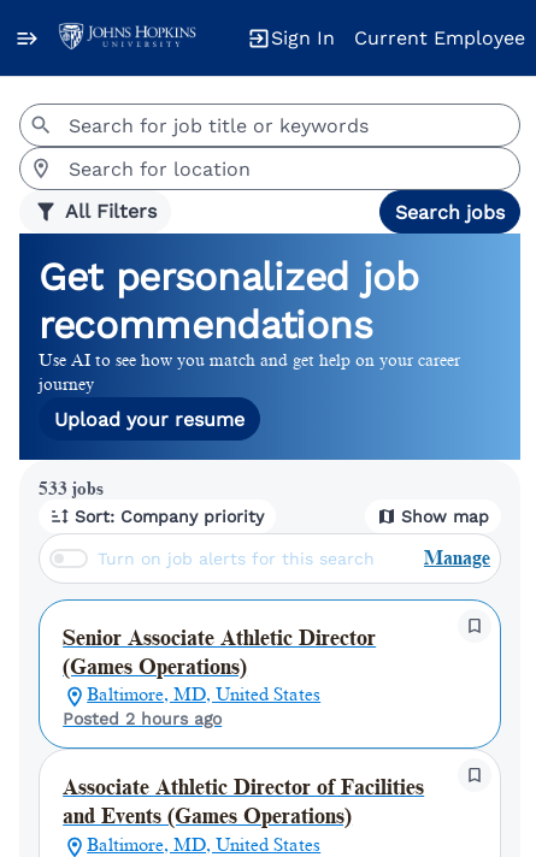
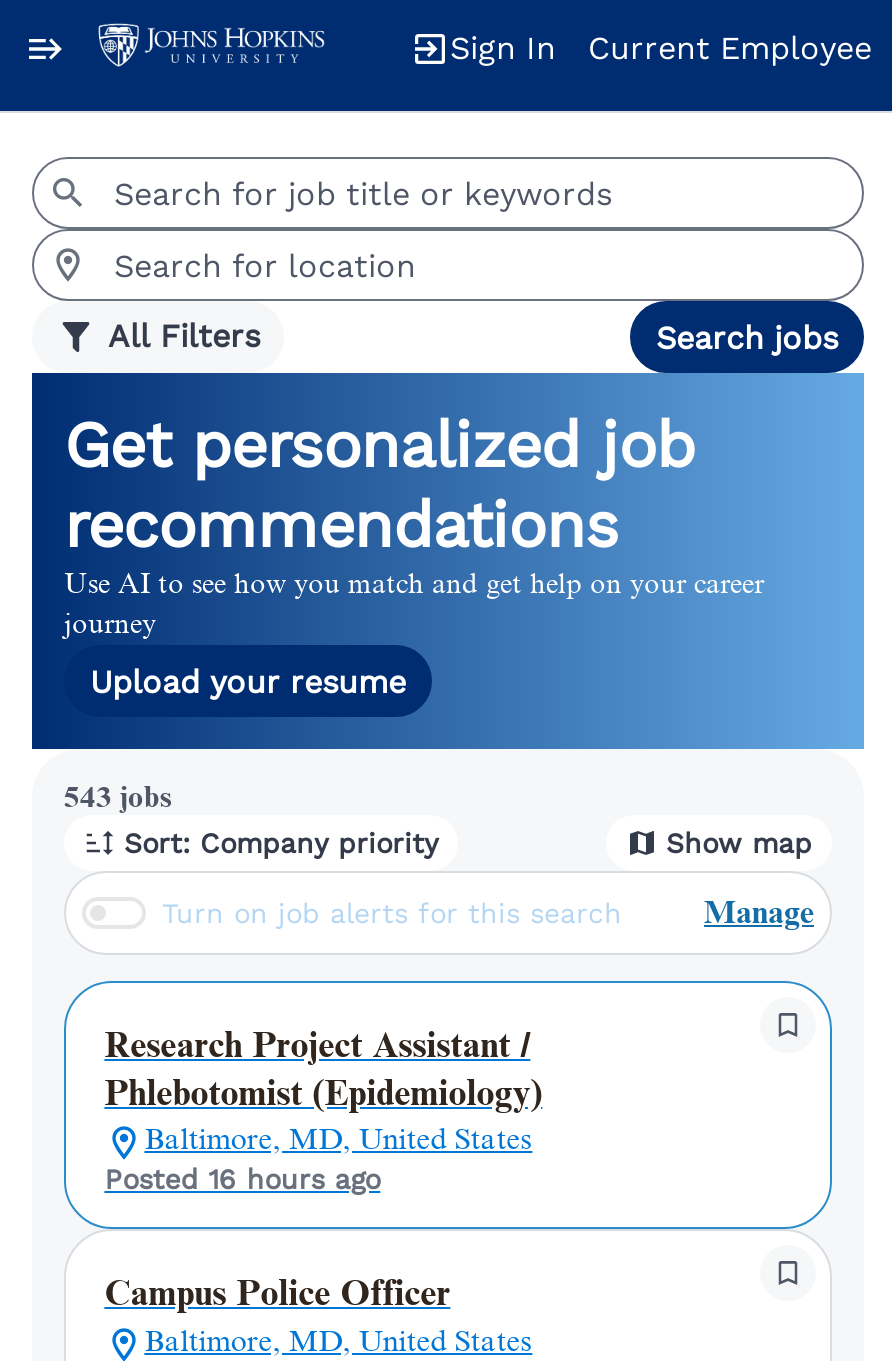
[39,479,104,498] 533 jobs -> [64,781,172,813] 543 jobs
[63,626,376,679] Senior Associate Athletic Director | (Games Operations) -> [104,1025,542,1113] Research Project Assistant / | Phlebotomist (Epidemiology)
[63,709,222,728] Posted 2 hours ago -> [104,1163,380,1195] Posted 16 hours ago
[63,776,424,829] Associate Athletic Director of Facilities | and Events (Games Operations) -> [104,1274,450,1314] Campus Police Officer

